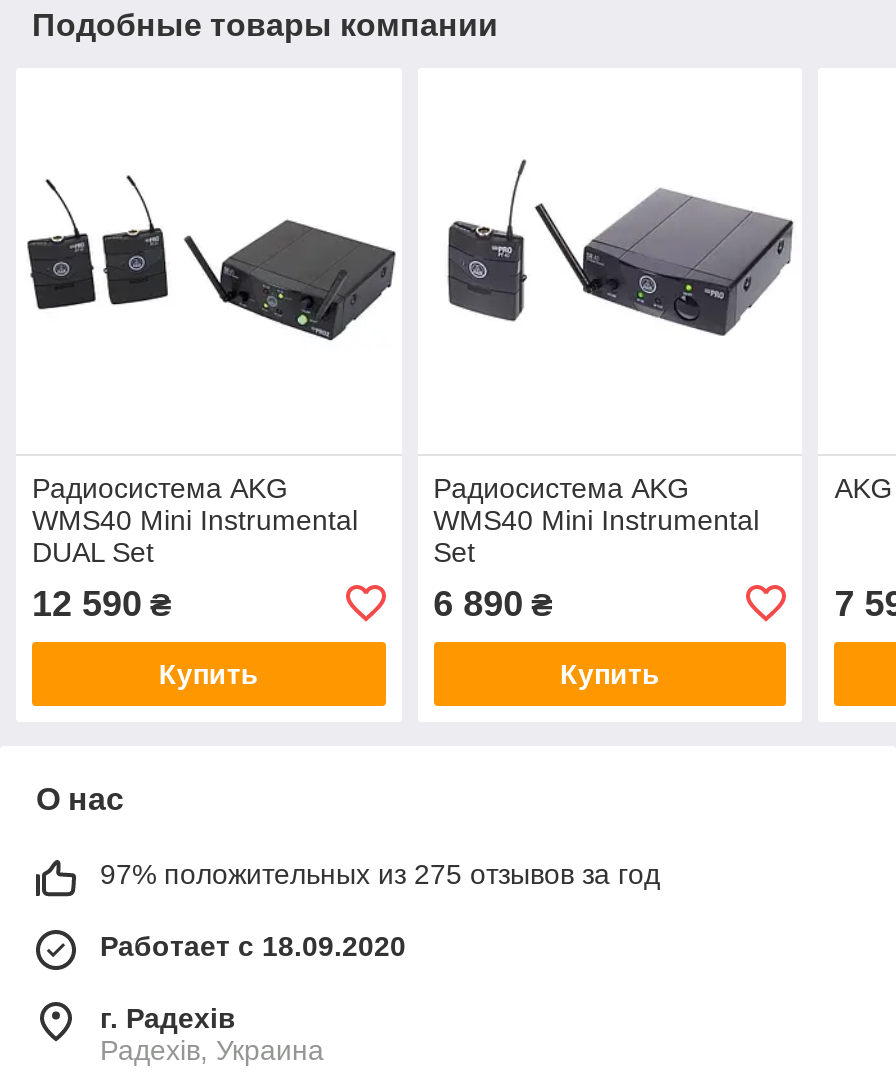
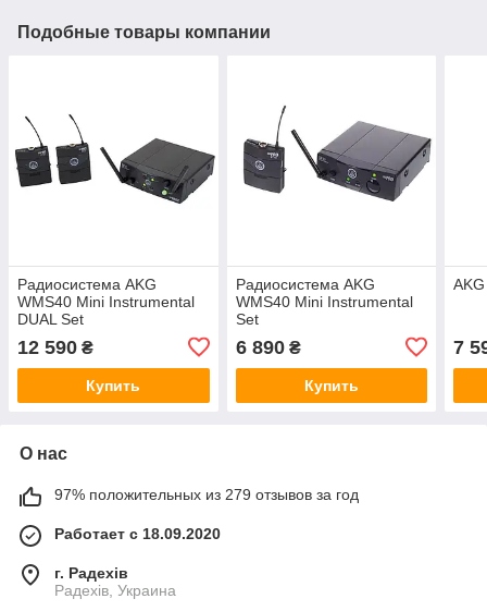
[100,858,660,890] 97% положительных из 275 отзывов за год -> [54,486,359,503] 97% положительных из 279 отзывов за год

